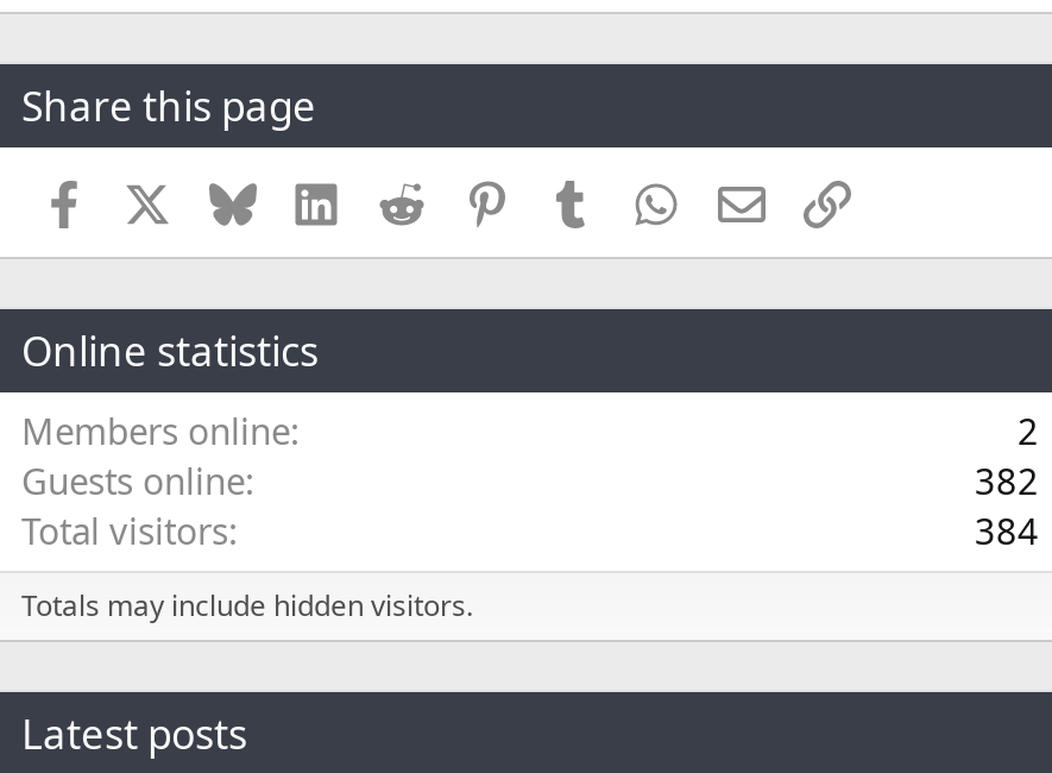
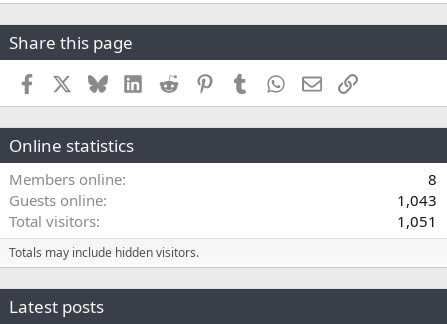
[1018,407,1039,455] 2 -> [428,169,437,189] 8
[975,457,1039,504] 382 -> [397,190,437,210] 1,043
[975,507,1039,554] 384 -> [397,211,437,231] 1,051

